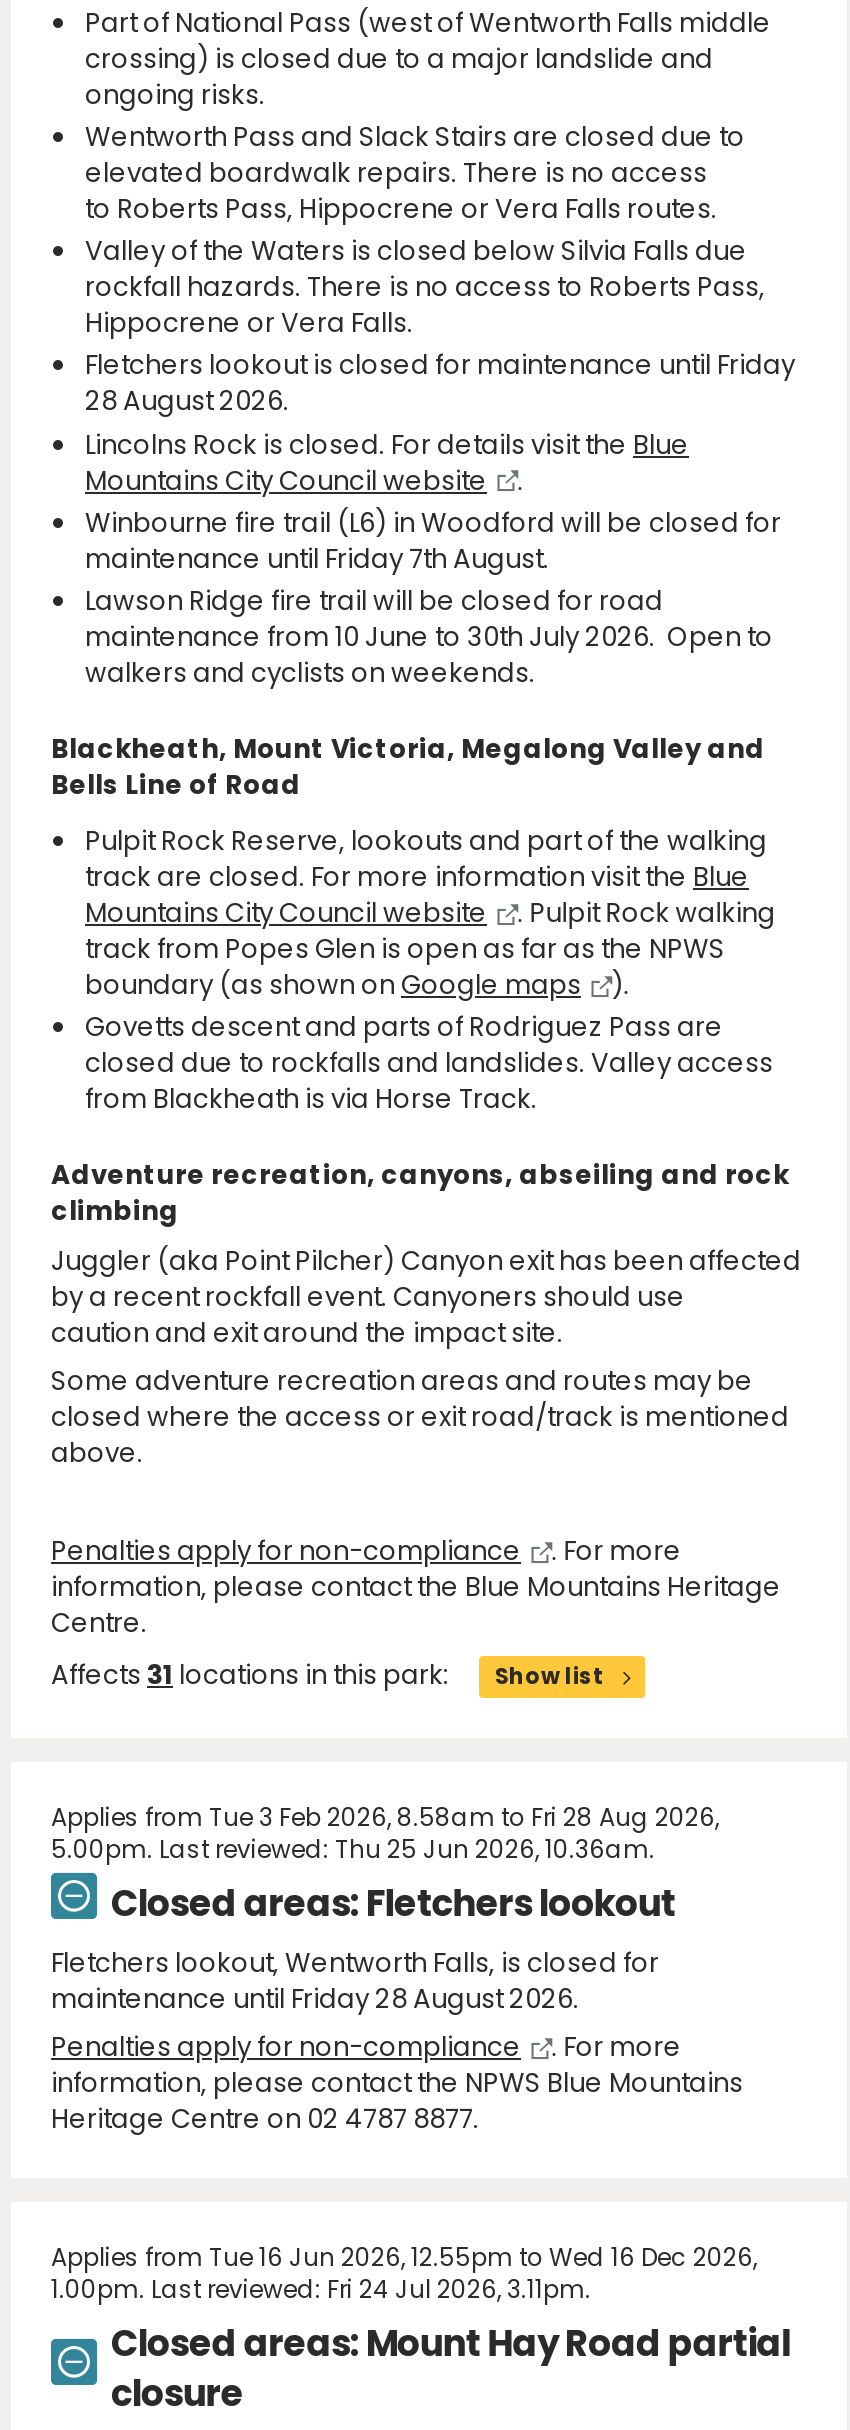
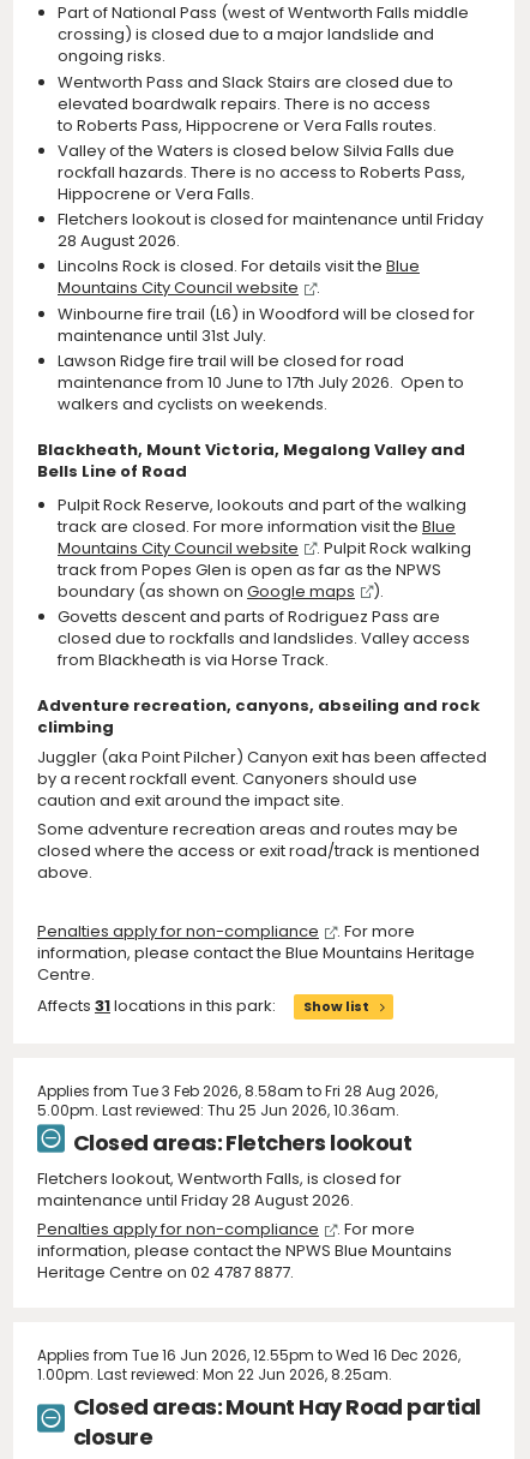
[85,539,555,577] maintenance until Friday 7th August. -> [58,324,273,347] maintenance until 31st July.
[85,618,773,656] maintenance from 10 June to 30th July 2026. Open to -> [58,371,464,394] maintenance from 10 June to 17th July 2026. Open to
[51,2272,591,2306] 1.00pm. Last reviewed: Fri 24 Jul 2026, 3.11pm. -> [37,1364,392,1385] 1.00pm. Last reviewed: Mon 22 Jun 2026, 8.25am.

